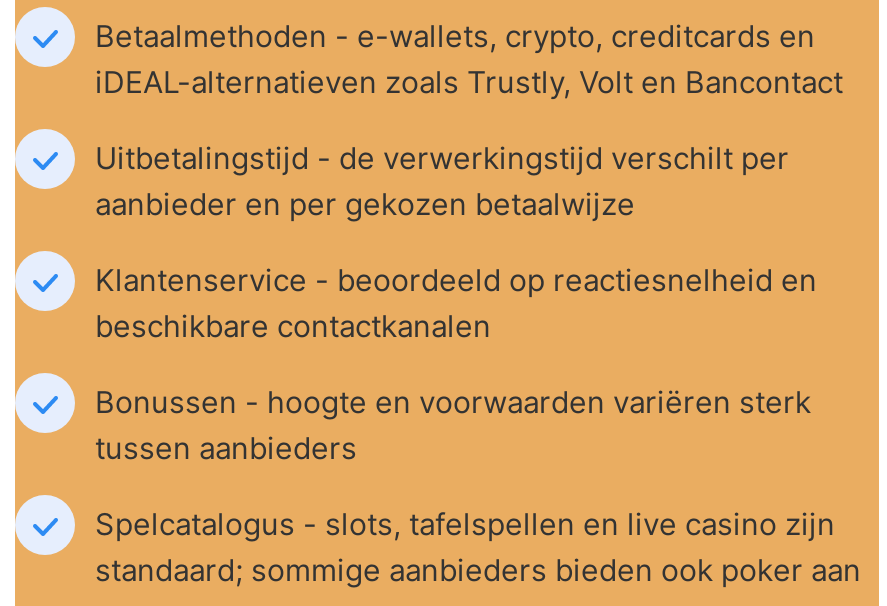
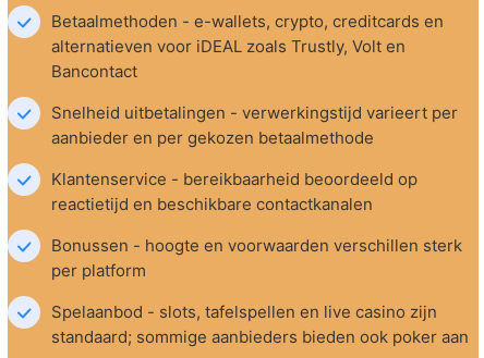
[95,63,843,101] iDEAL-alternatieven zoals Trustly, Volt en Bancontact -> [51,36,406,82] alternatieven voor iDEAL zoals Trustly, Volt en | Bancontact
[95,139,789,223] Uitbetalingstijd - de verwerkingstijd verschilt per | aanbieder en per gekozen betaalwijze -> [51,102,458,148] Snelheid uitbetalingen - verwerkingstijd varieert per | aanbieder en per gekozen betaalmethode
[95,261,817,345] Klantenservice - beoordeeld op reactiesnelheid en | beschikbare contactkanalen -> [51,169,418,214] Klantenservice - bereikbaarheid beoordeeld op | reactietijd en beschikbare contactkanalen
[95,383,811,467] Bonussen - hoogte en voorwaarden variëren sterk | tussen aanbieders -> [51,235,462,281] Bonussen - hoogte en voorwaarden verschillen sterk | per platform
[95,505,835,543] Spelcatalogus - slots, tafelspellen en live casino zijn -> [51,301,437,322] Spelaanbod - slots, tafelspellen en live casino zijn

